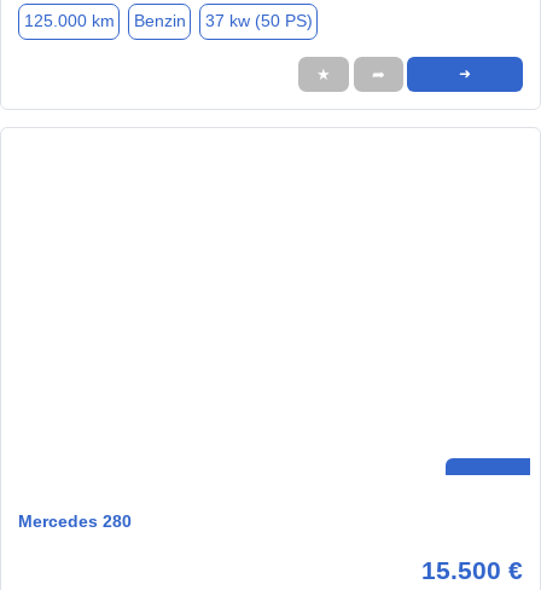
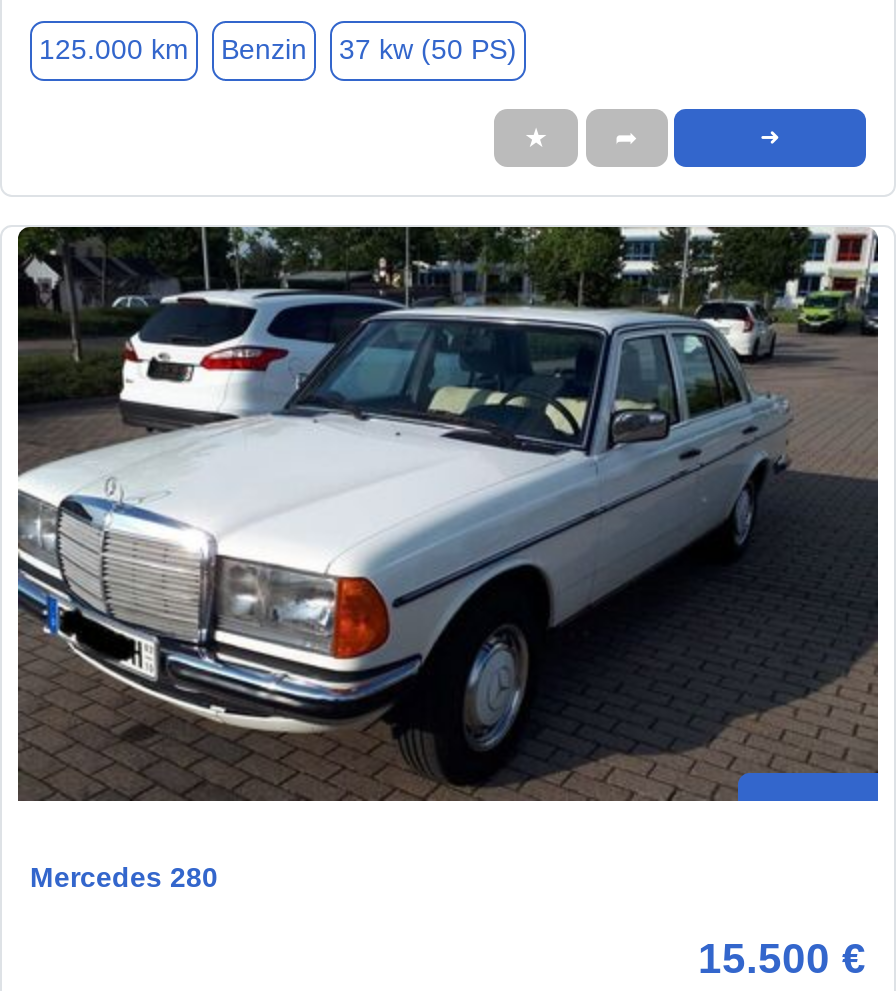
none -> [16,225,880,803] [image]

